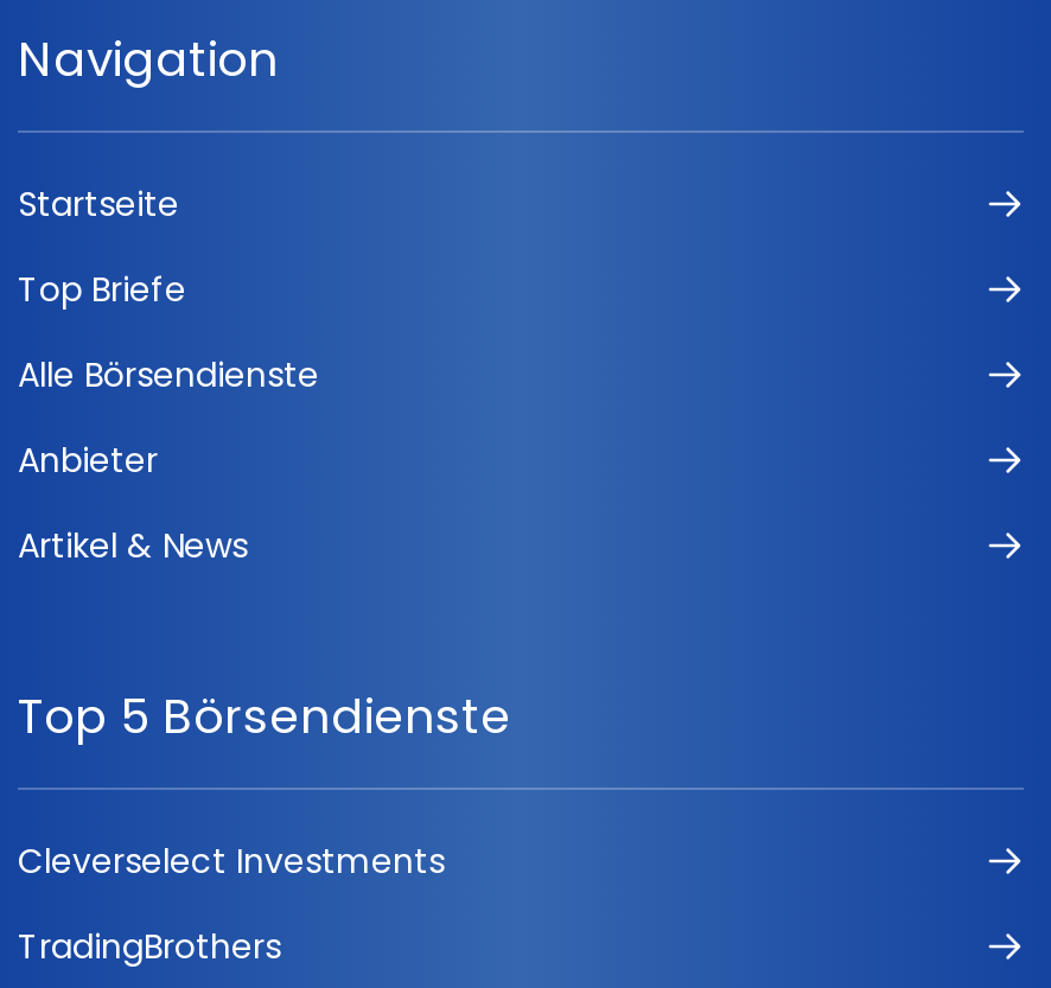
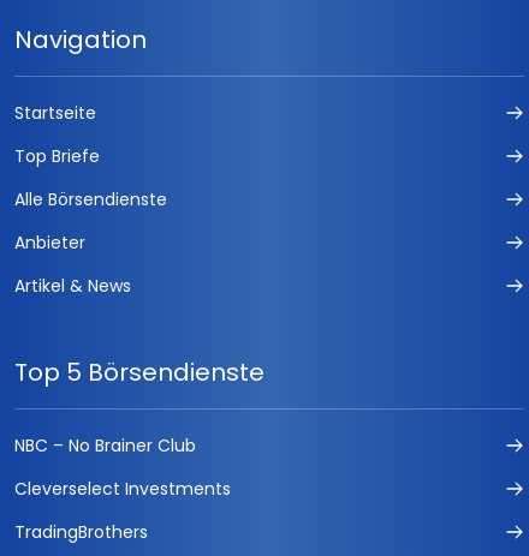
none -> [14,434,196,458] NBC – No Brainer Club

